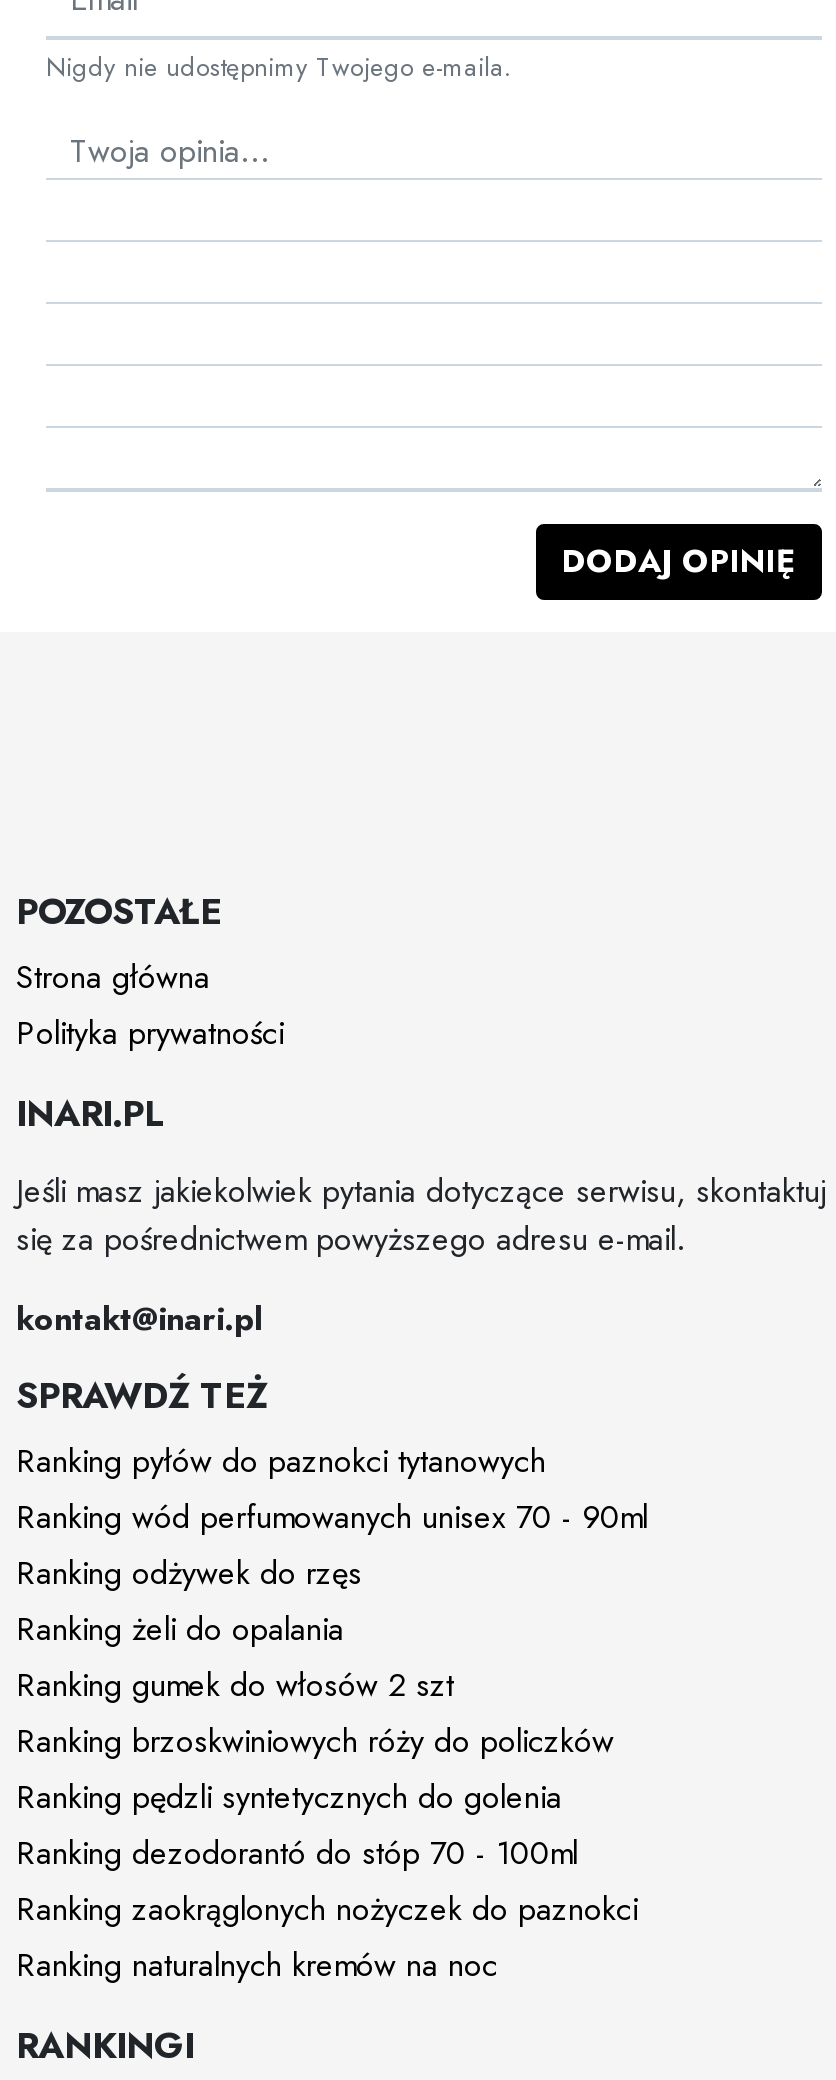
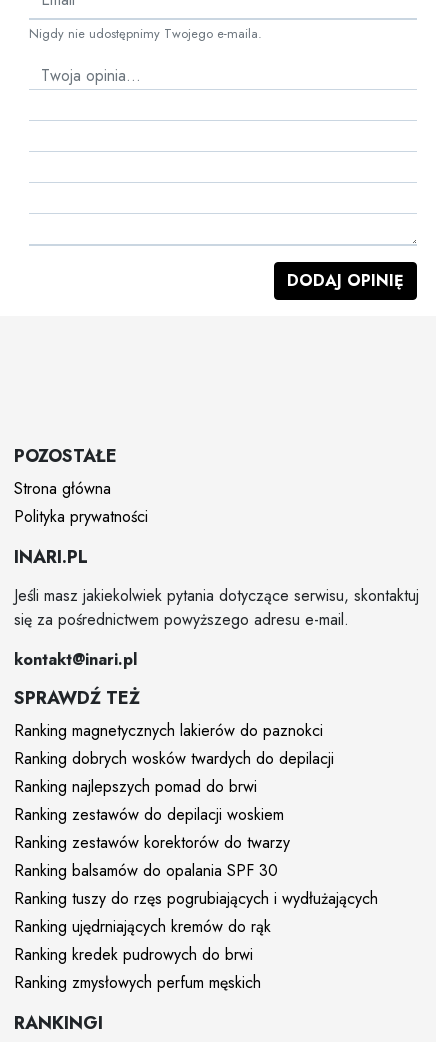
[16,1438,648,1988] Ranking pyłów do paznokci tytanowych | Ranking wód perfumowanych unisex 70 - 90ml | Ranking odżywek do rzęs | Ranking żeli do opalania | Ranking gumek do włosów 2 szt | Ranking brzoskwiniowych róży do policzków | Ranking pędzli syntetycznych do golenia | Ranking dezodorantó do stóp 70 - 100ml | Ranking zaokrąglonych nożyczek do paznokci | Ranking naturalnych kremów na noc -> [14,719,378,994] Ranking magnetycznych lakierów do paznokci | Ranking dobrych wosków twardych do depilacji | Ranking najlepszych pomad do brwi | Ranking zestawów do depilacji woskiem | Ranking zestawów korektorów do twarzy | Ranking balsamów do opalania SPF 30 | Ranking tuszy do rzęs pogrubiających i wydłużających | Ranking ujędrniających kremów do rąk | Ranking kredek pudrowych do brwi | Ranking zmysłowych perfum męskich

